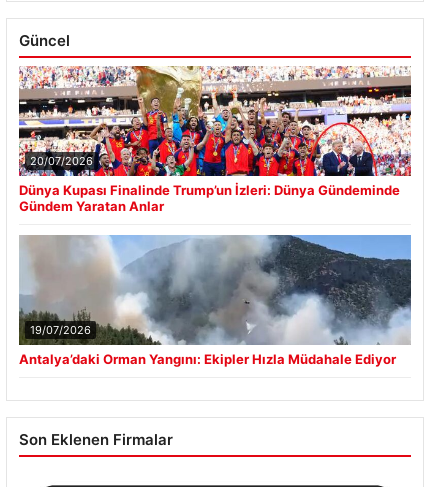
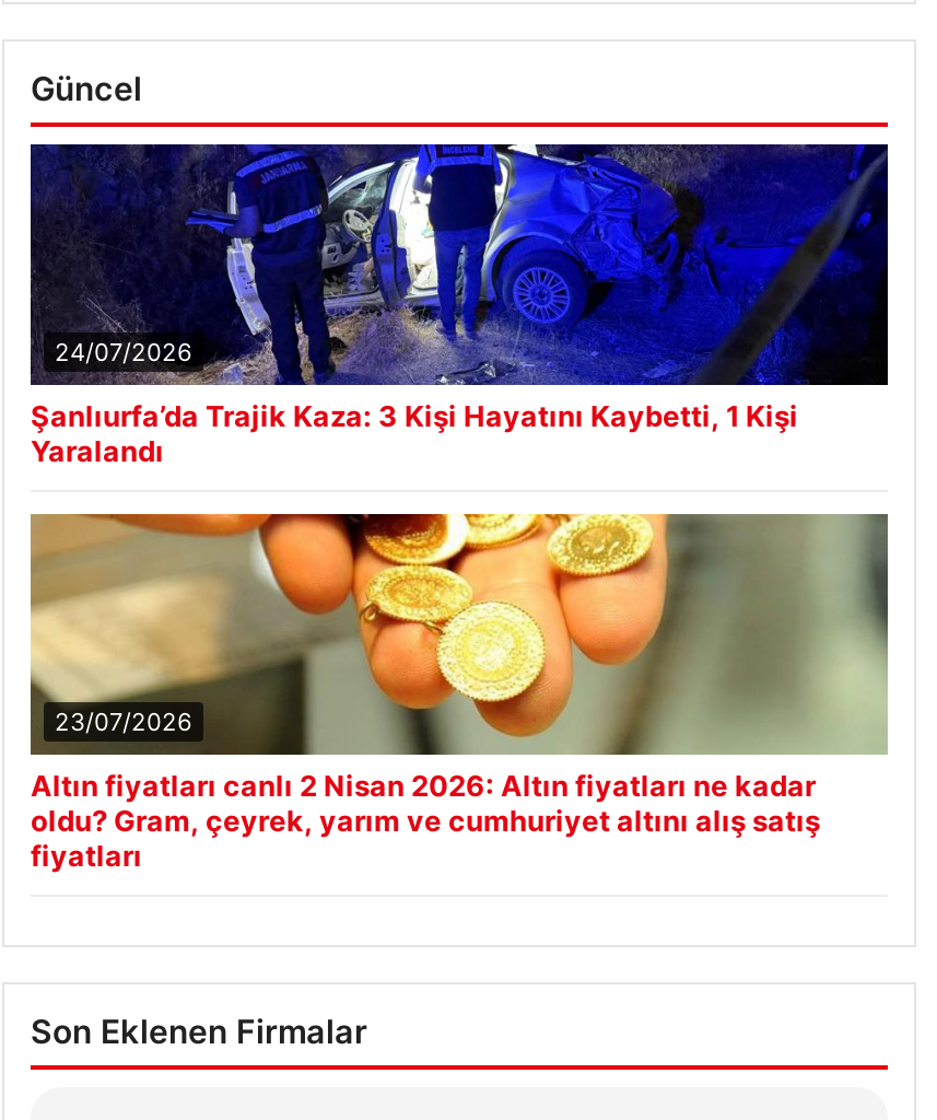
[18,65,412,174] [image] | 20/07/2026 -> [28,142,890,381] [image] | 24/07/2026
[19,182,400,214] Dünya Kupası Finalinde Trump’un İzleri: Dünya Gündeminde | Gündem Yaratan Anlar -> [31,398,798,468] Şanlıurfa’da Trajik Kaza: 3 Kişi Hayatını Kaybetti, 1 Kişi | Yaralandı
[20,234,412,343] [image] | 19/07/2026 -> [31,518,890,750] [image] | 23/07/2026
[19,351,396,367] Antalya’daki Orman Yangını: Ekipler Hızla Müdahale Ediyor -> [31,767,820,872] Altın fiyatları canlı 2 Nisan 2026: Altın fiyatları ne kadar | oldu? Gram, çeyrek, yarım ve cumhuriyet altını alış satış | fiyatları

